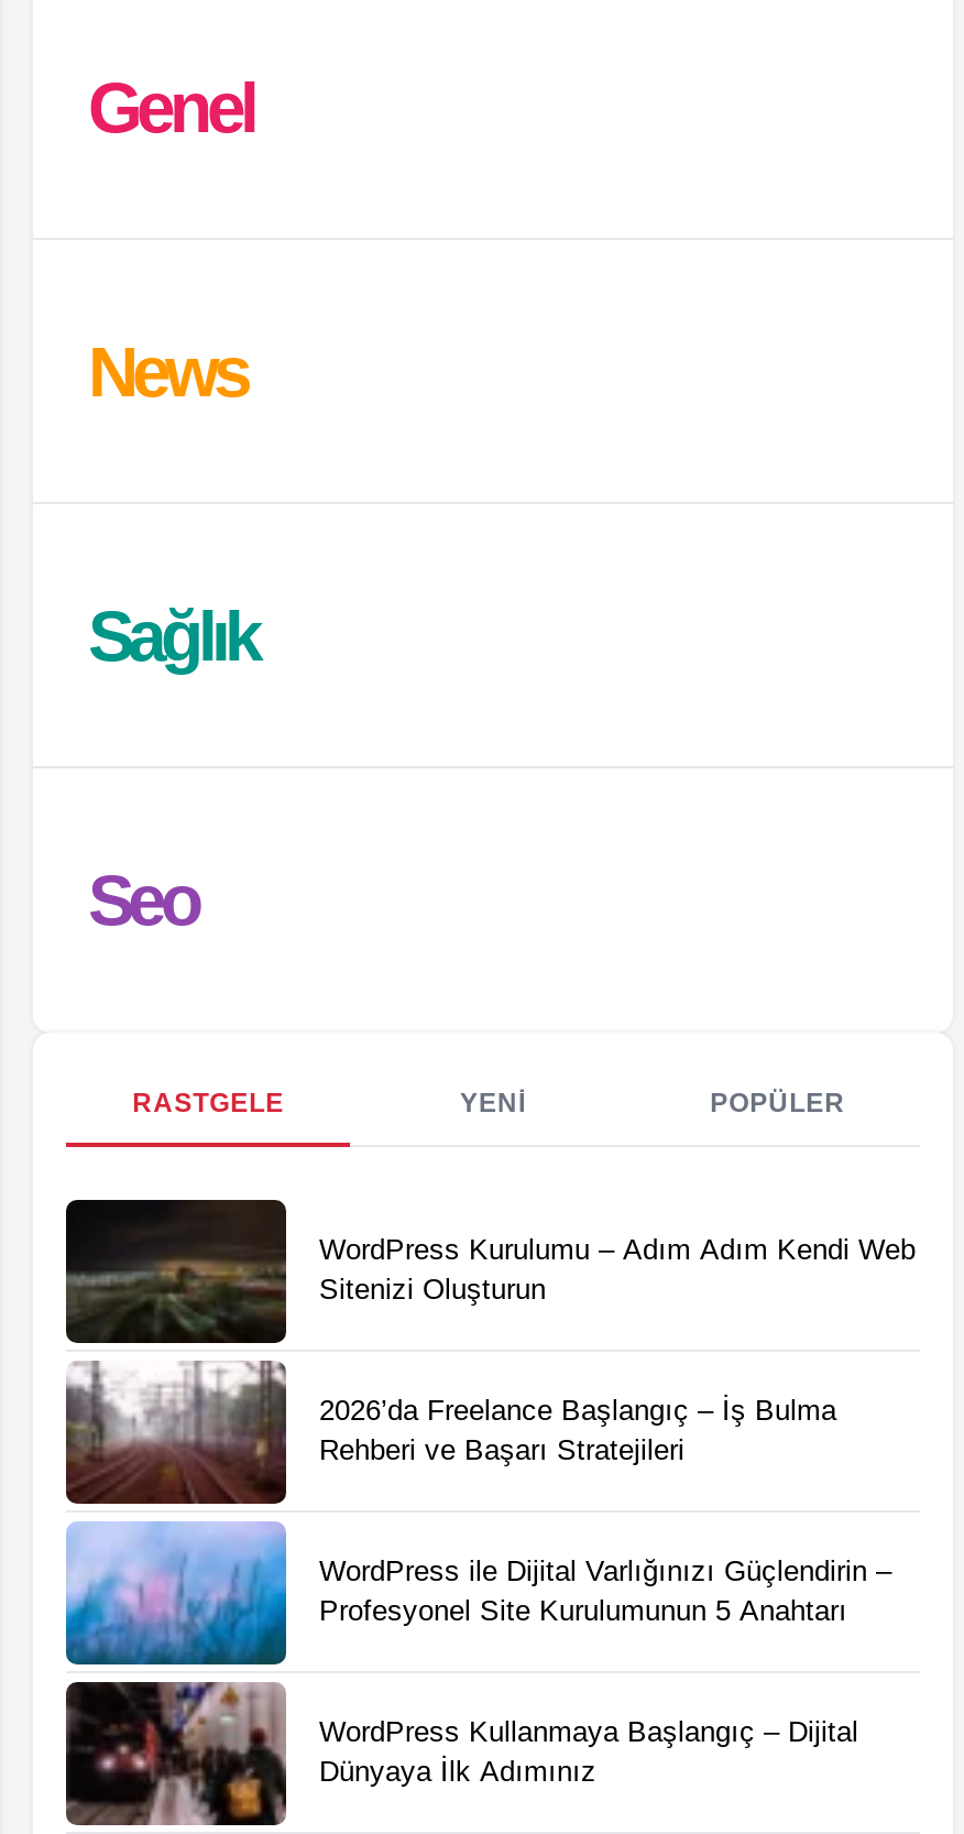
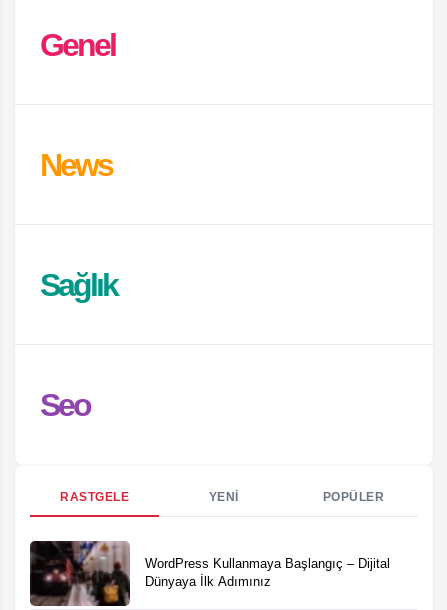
[66,1198,916,1343] [image] | WordPress Kurulumu – Adım Adım Kendi Web | Sitenizi Oluşturun -> none
[64,1358,836,1506] [image] | 2026’da Freelance Başlangıç – İş Bulma | Rehberi ve Başarı Stratejileri -> none
[64,1521,891,1667] [image] | WordPress ile Dijital Varlığınızı Güçlendirin – | Profesyonel Site Kurulumunun 5 Anahtarı -> none

